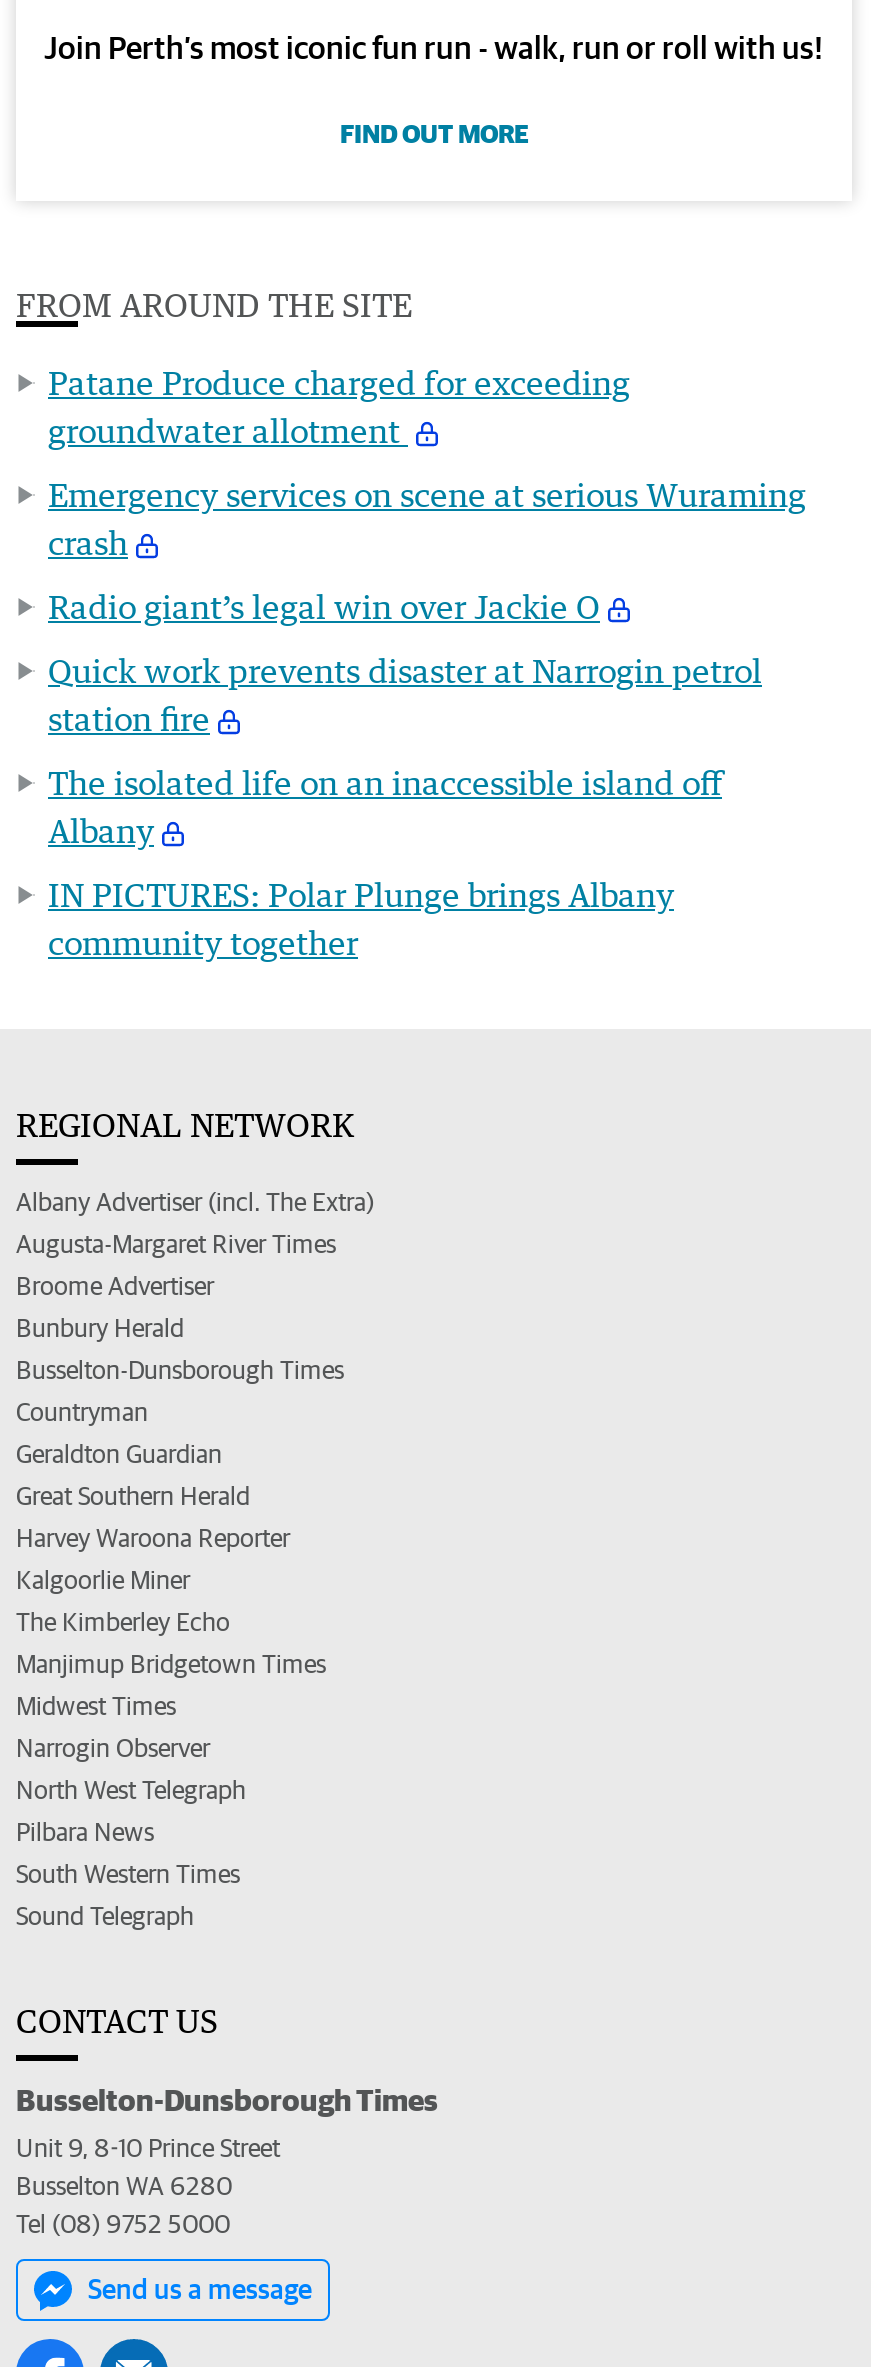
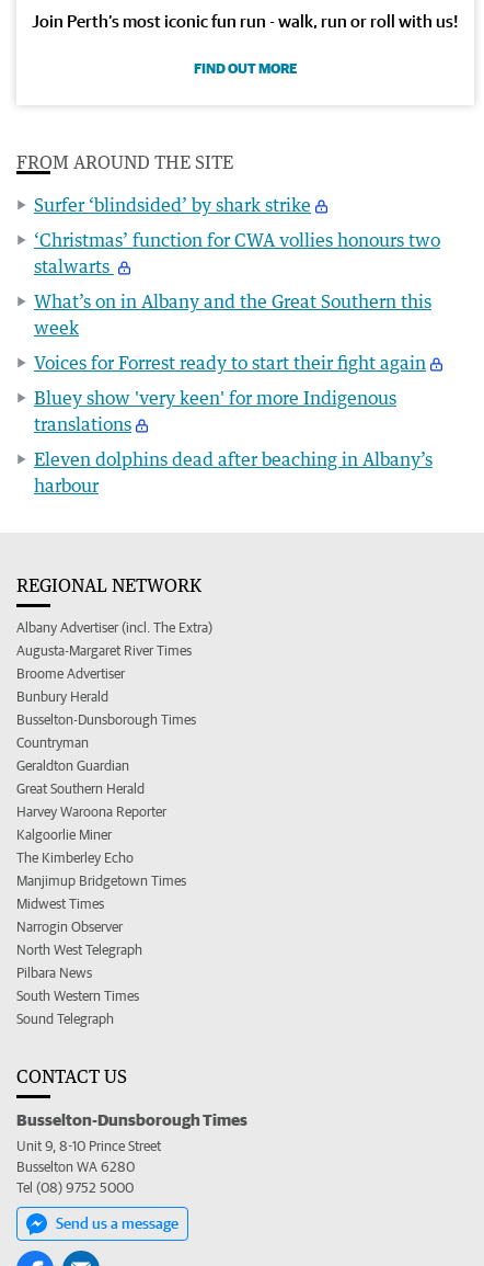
[48,364,630,452] Patane Produce charged for exceeding | groundwater allotment -> [34,194,311,216] Surfer ‘blindsided’ by shark strike
[48,476,806,564] Emergency services on scene at serious Wuraming | crash -> [34,229,440,278] ‘Christmas’ function for CWA vollies honours two | stalwarts
[48,588,600,628] Radio giant’s legal win over Jackie O -> [34,291,431,339] What’s on in Albany and the Great Southern this | week
[48,652,762,740] Quick work prevents disaster at Narrogin petrol | station fire -> [34,352,426,374] Voices for Forrest ready to start their fight again
[48,764,722,852] The isolated life on an inaccessible island off | Albany -> [34,387,396,435] Bluey show 'very keen' for more Indigenous | translations
[48,876,674,964] IN PICTURES: Polar Plunge brings Albany | community together -> [34,449,433,497] Eleven dolphins dead after beaching in Albany’s | harbour

